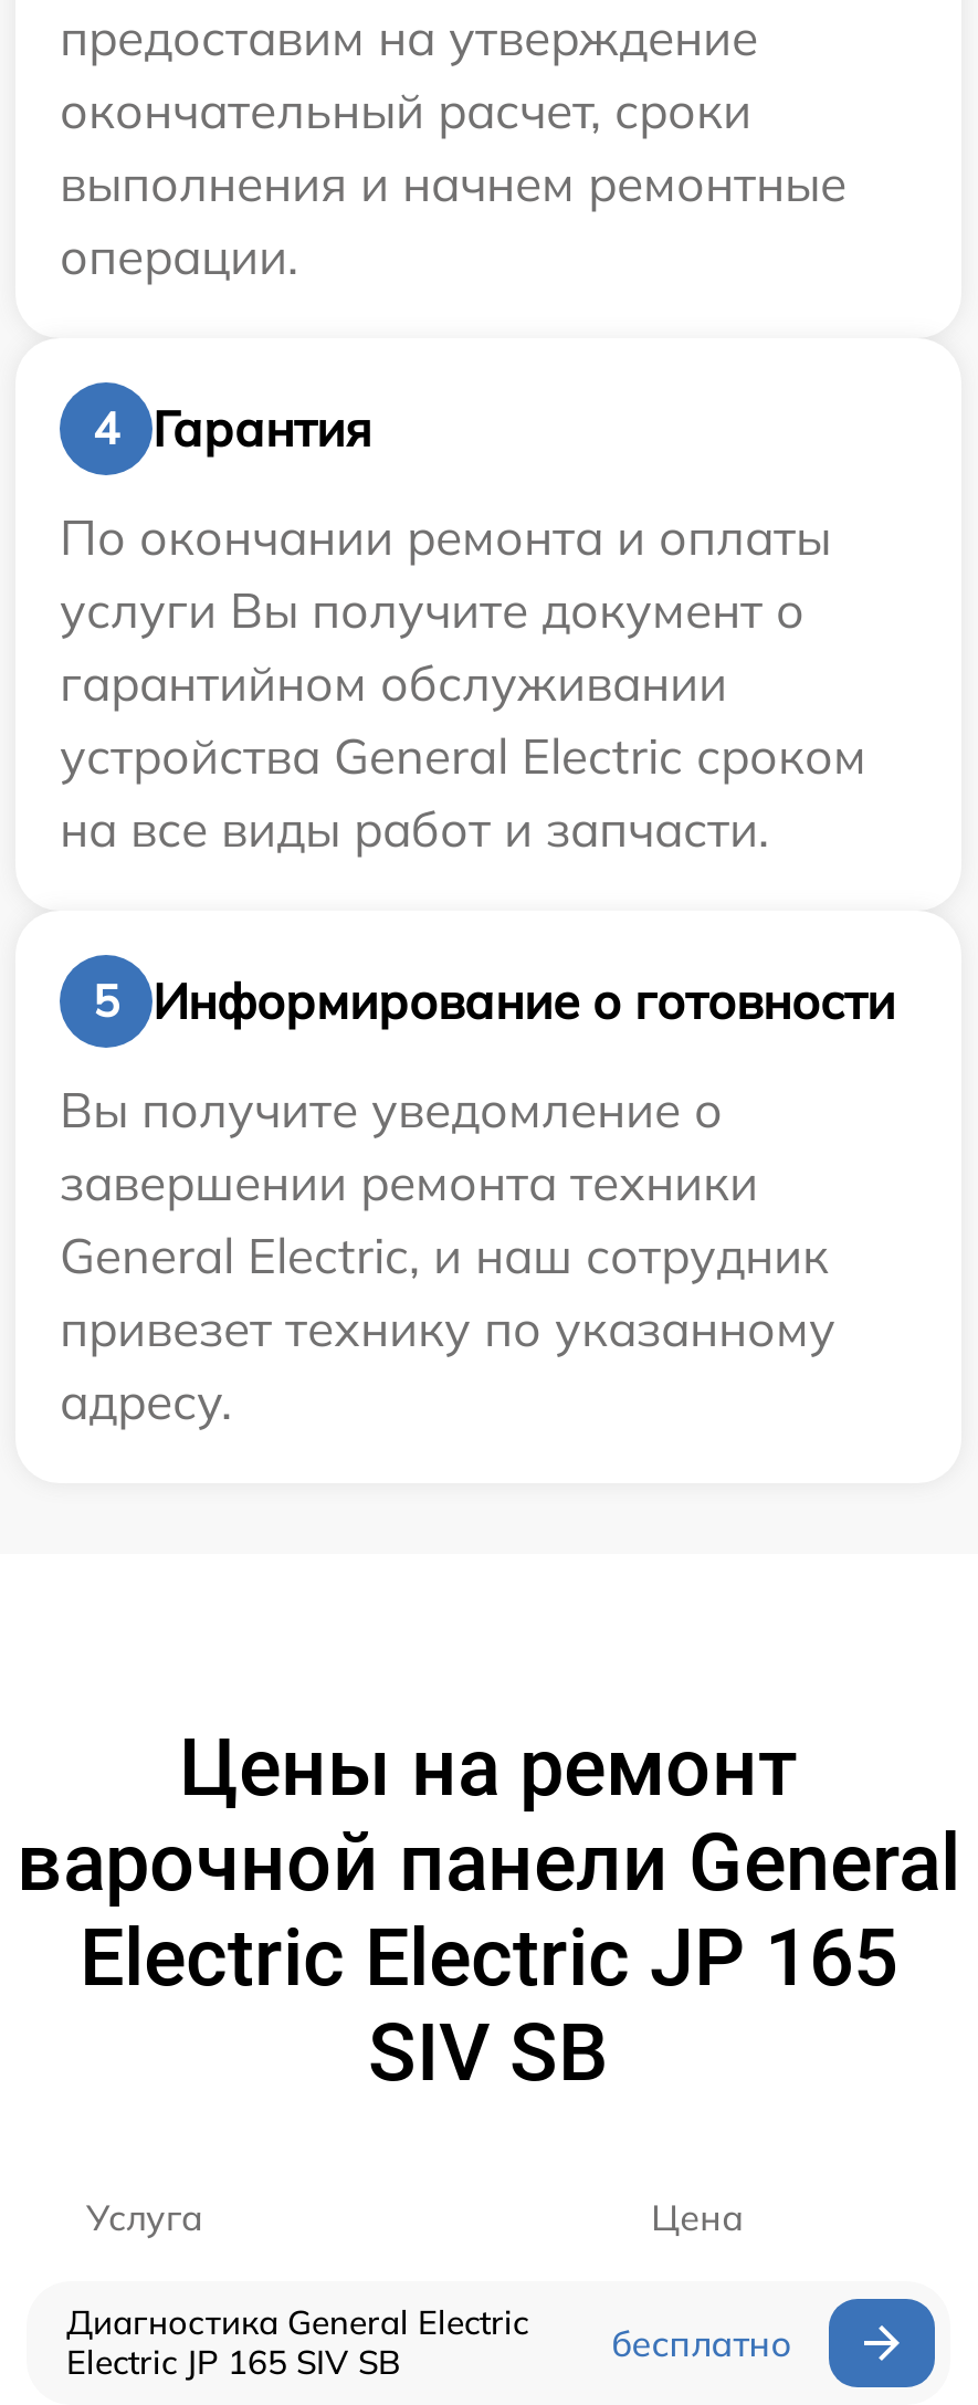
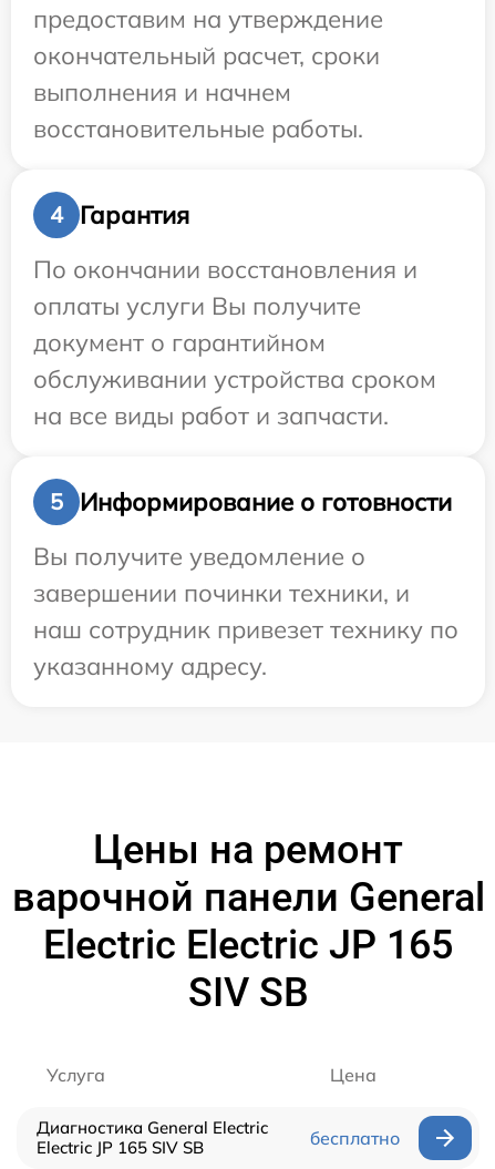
[60,153,846,287] выполнения и начнем ремонтные | операции. -> [33,76,363,144] выполнения и начнем | восстановительные работы.
[60,506,866,787] По окончании ремонта и оплаты | услуги Вы получите документ о | гарантийном обслуживании | устройства General Electric сроком -> [33,254,436,394] По окончании восстановления и | оплаты услуги Вы получите | документ о гарантийном | обслуживании устройства сроком
[60,1152,835,1432] завершении ремонта техники | General Electric, и наш сотрудник | привезет технику по указанному | адресу. -> [33,577,458,681] завершении починки техники, и | наш сотрудник привезет технику по | указанному адресу.

